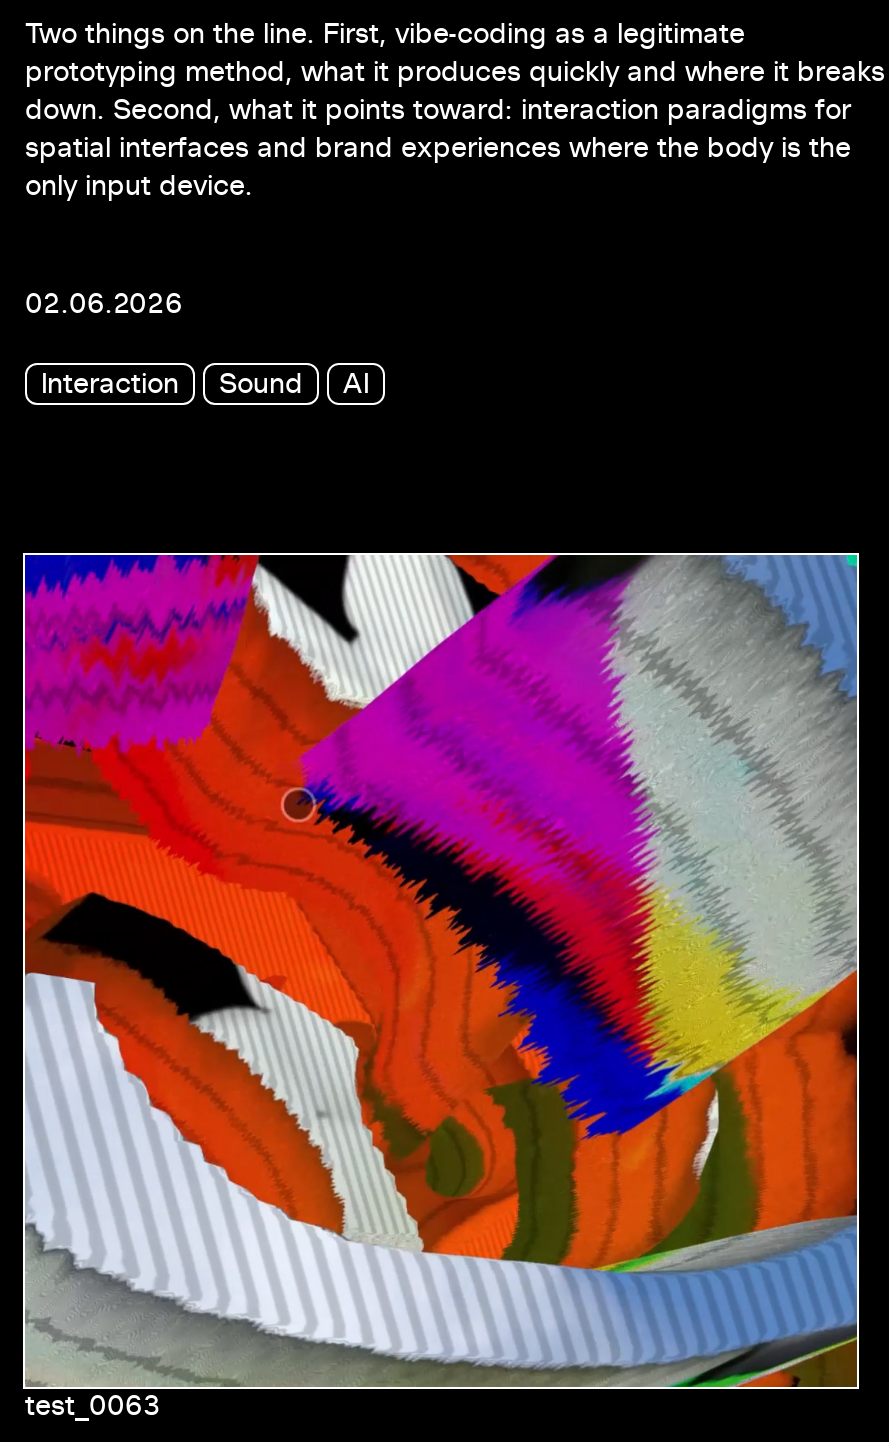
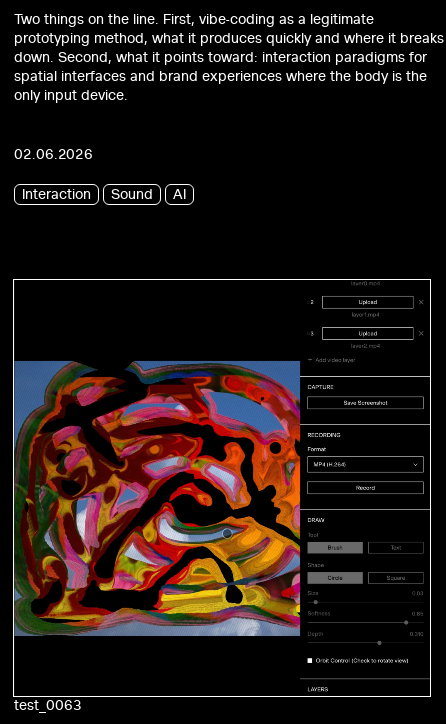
[23,553,859,1389] [image] -> [13,279,431,697] [image]

